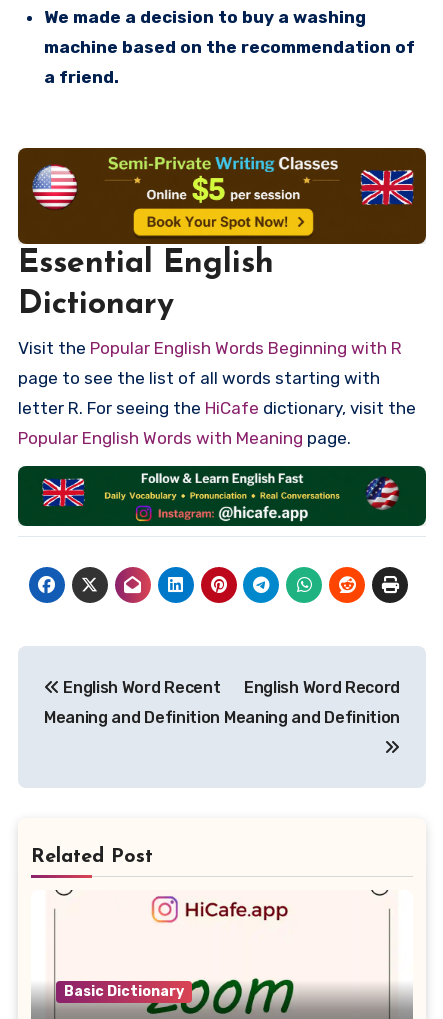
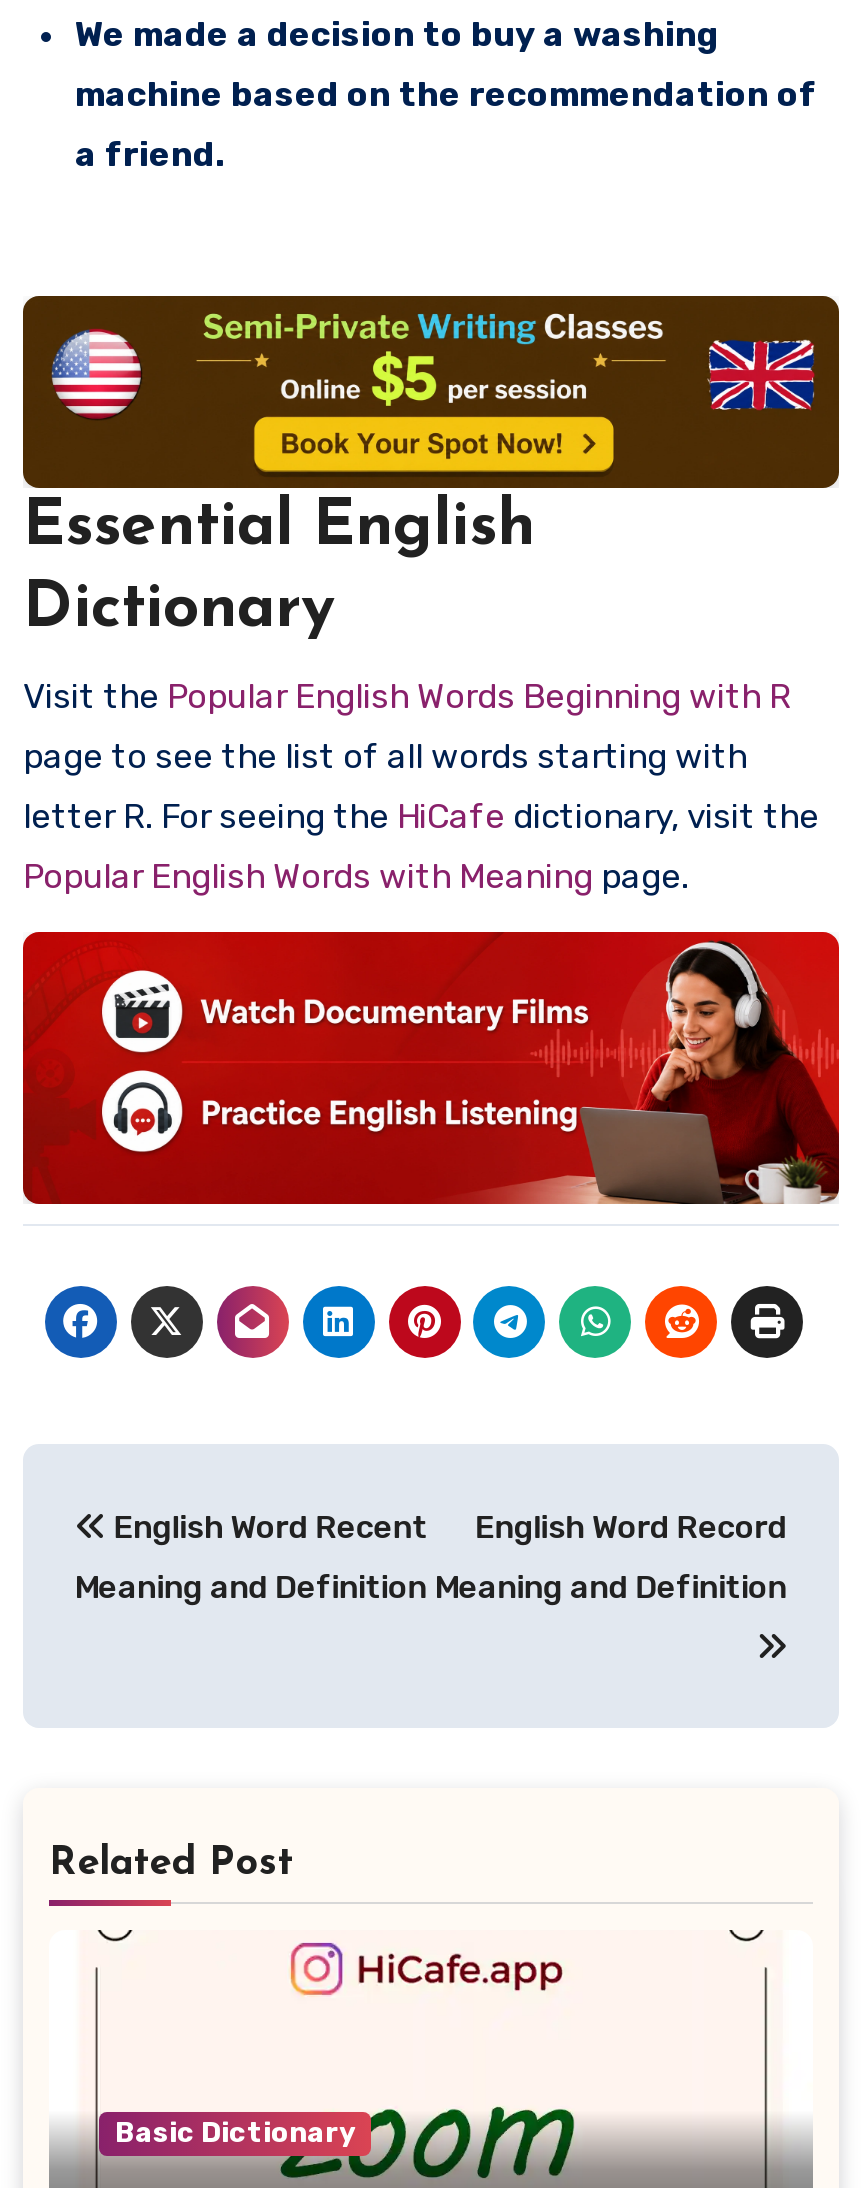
[17,465,427,527] [image] -> [21,930,841,1206] [image]

